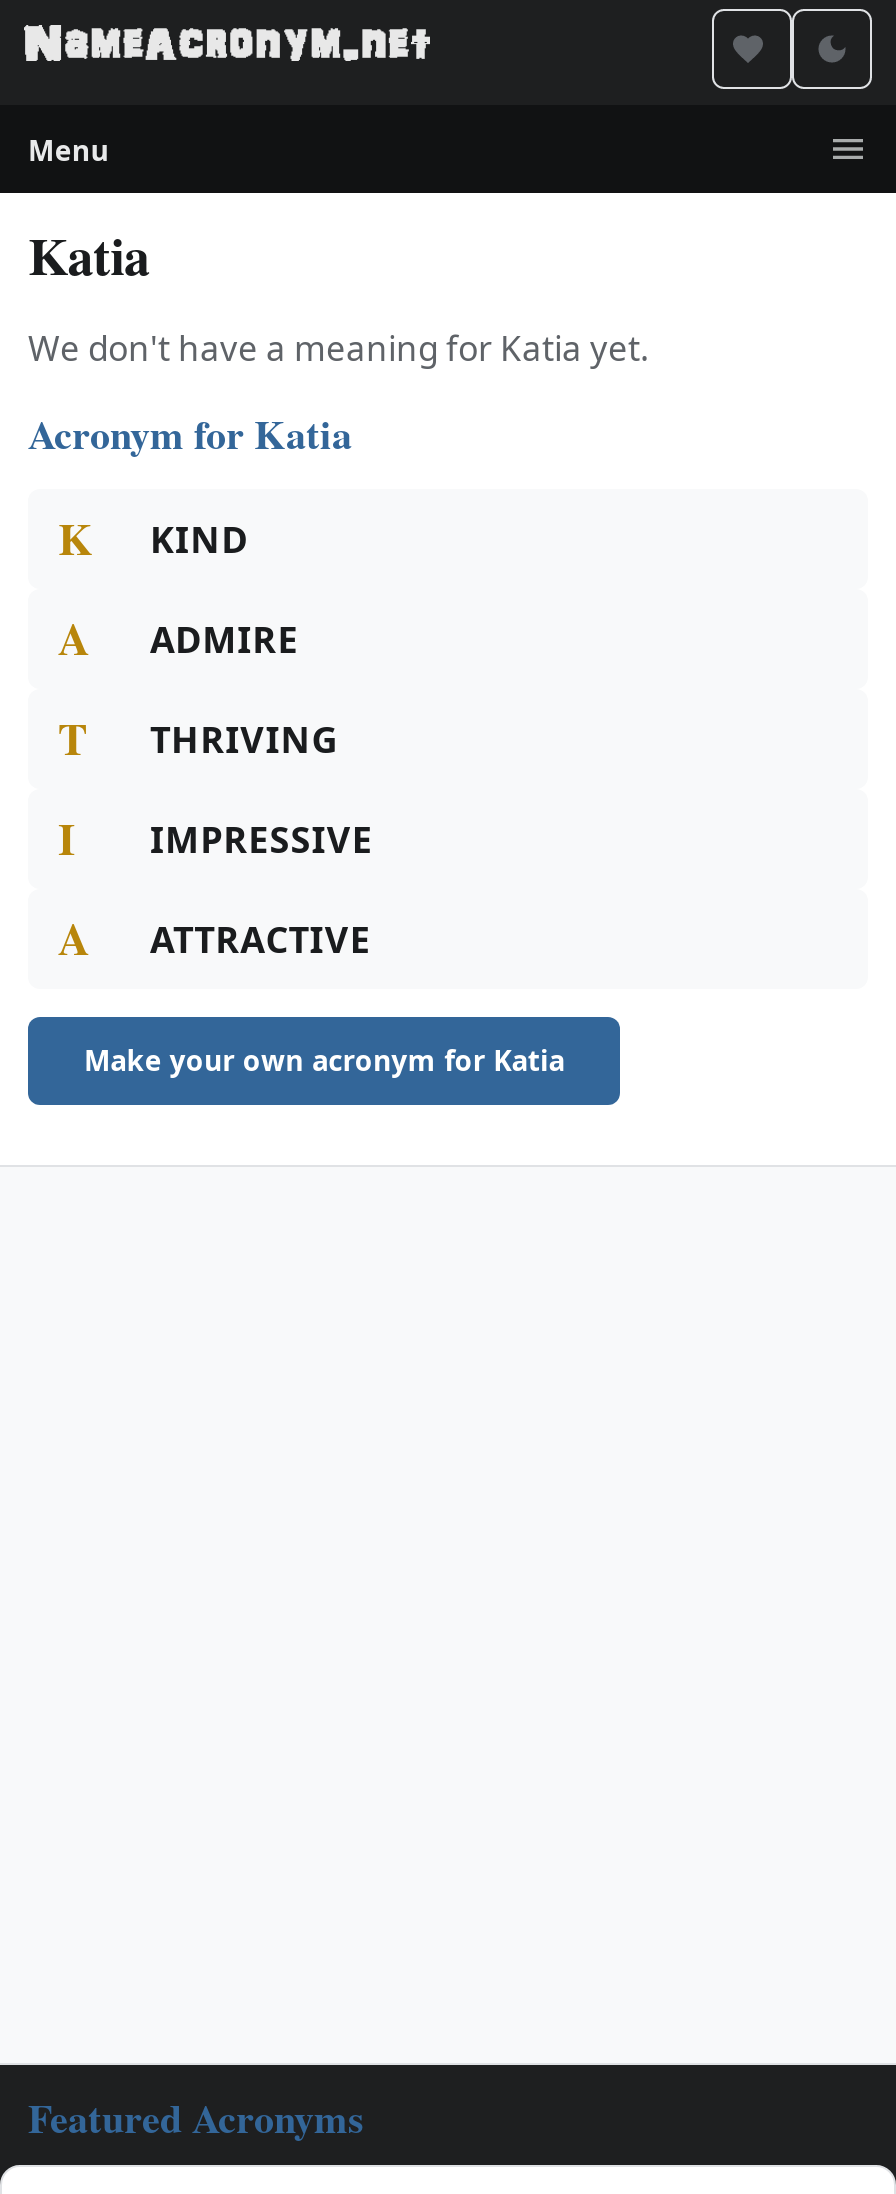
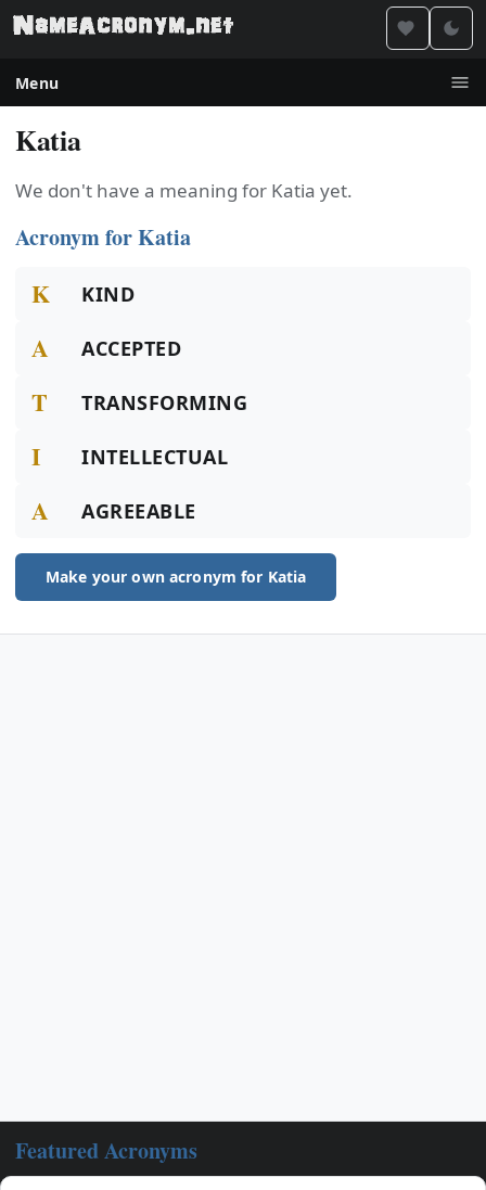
[150,615,298,663] ADMIRE -> [81,335,181,361] ACCEPTED
[150,715,339,763] THRIVING -> [81,389,248,415] TRANSFORMING
[150,815,373,863] IMPRESSIVE -> [81,444,228,470] INTELLECTUAL
[150,915,371,963] ATTRACTIVE -> [81,498,196,524] AGREEABLE

